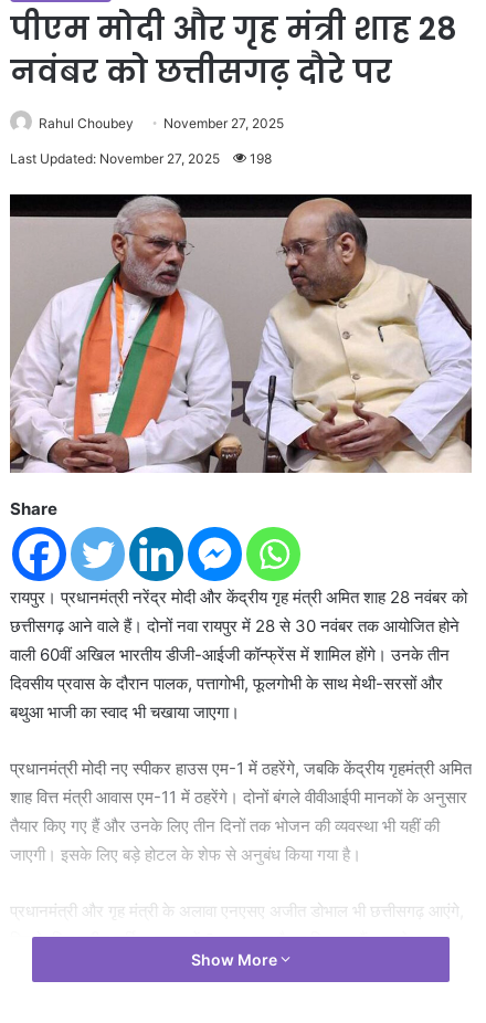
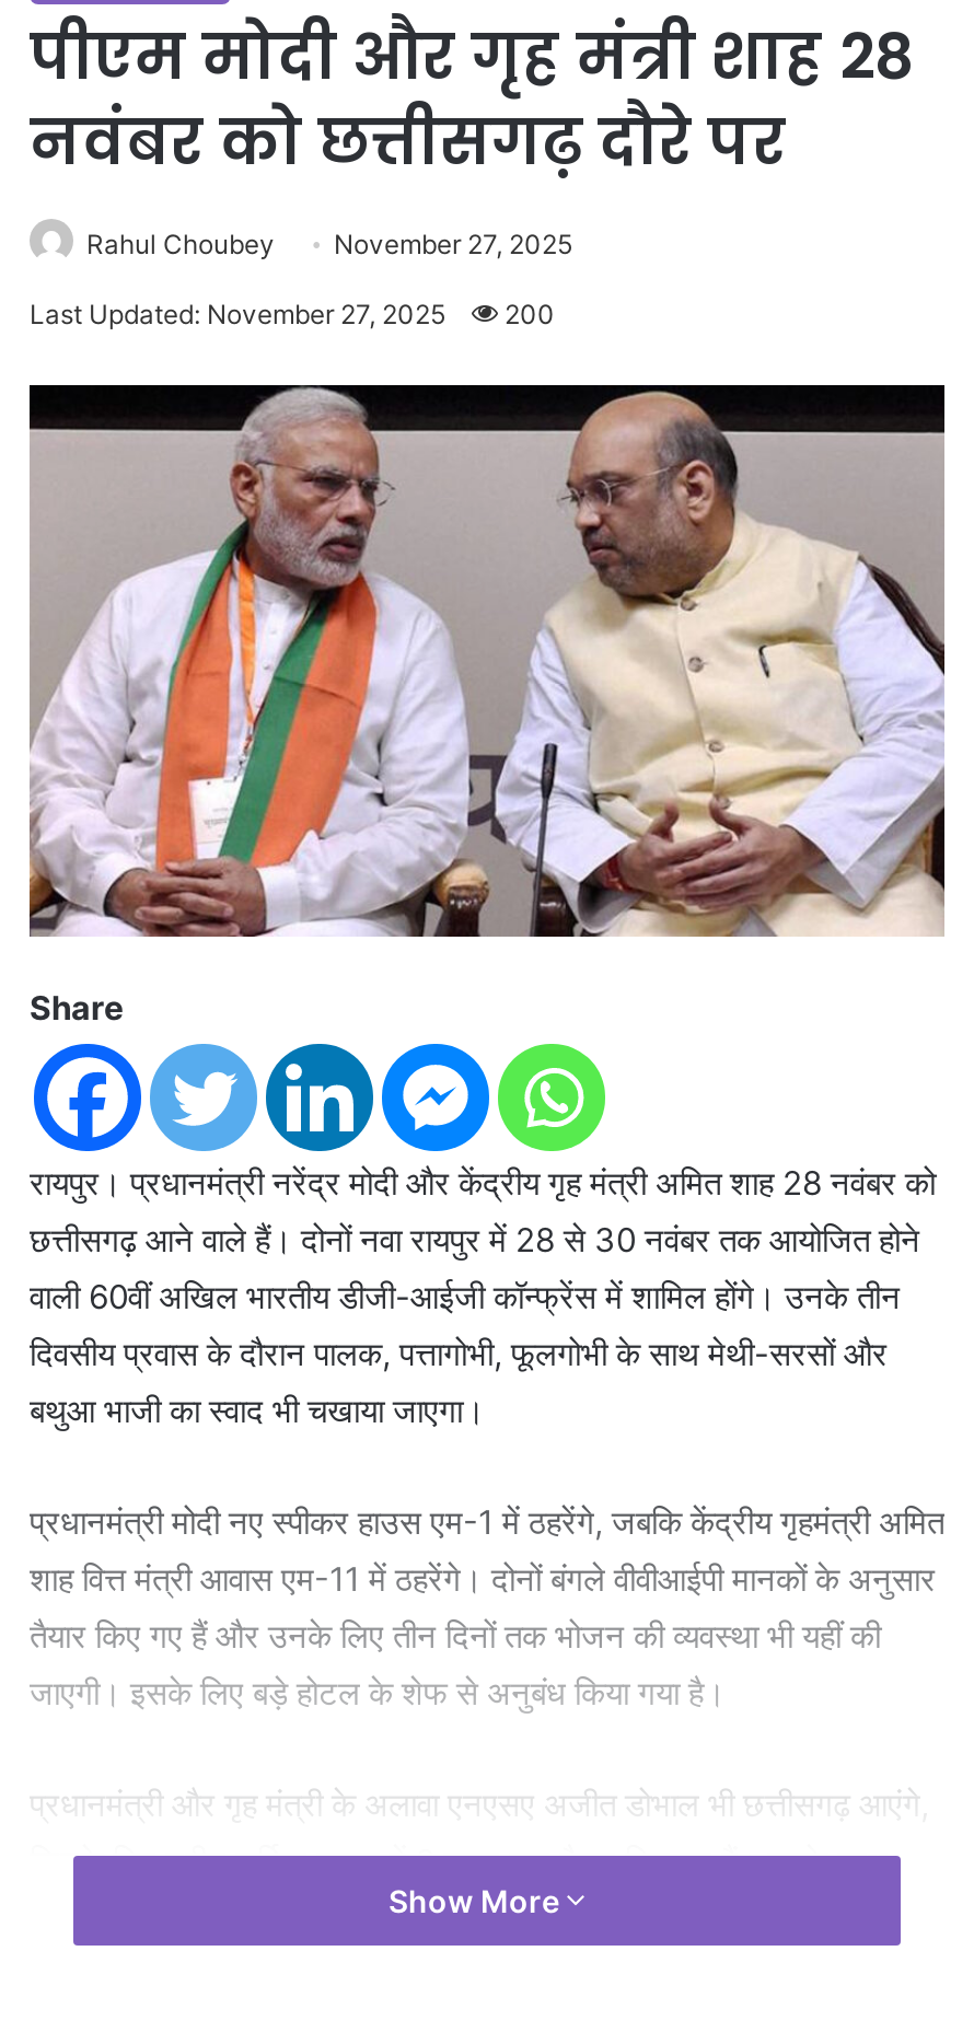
[10,150,272,166] Last Updated: November 27, 2025 198 -> [30,297,555,330] Last Updated: November 27, 2025 200

